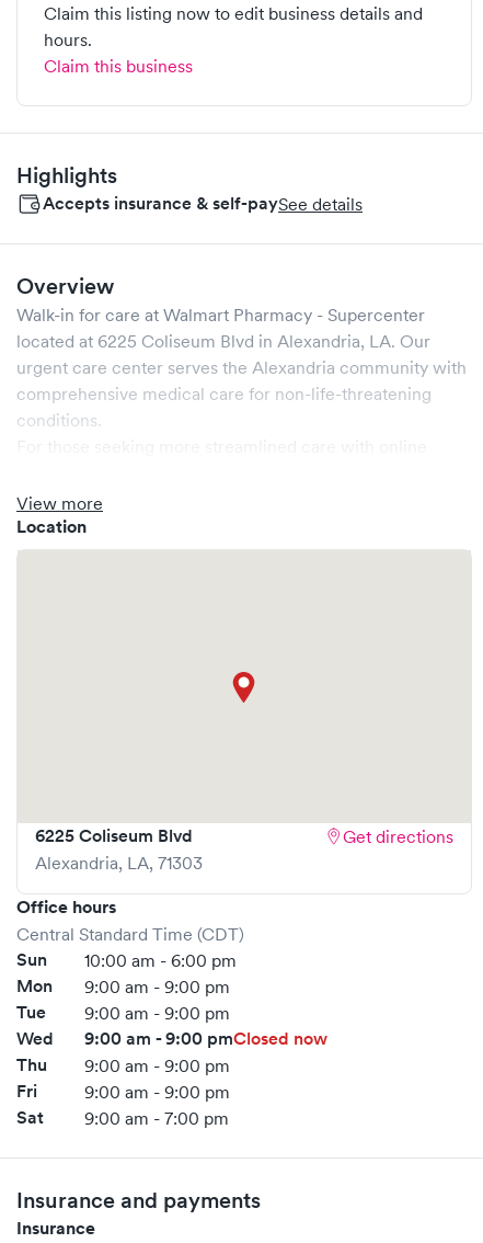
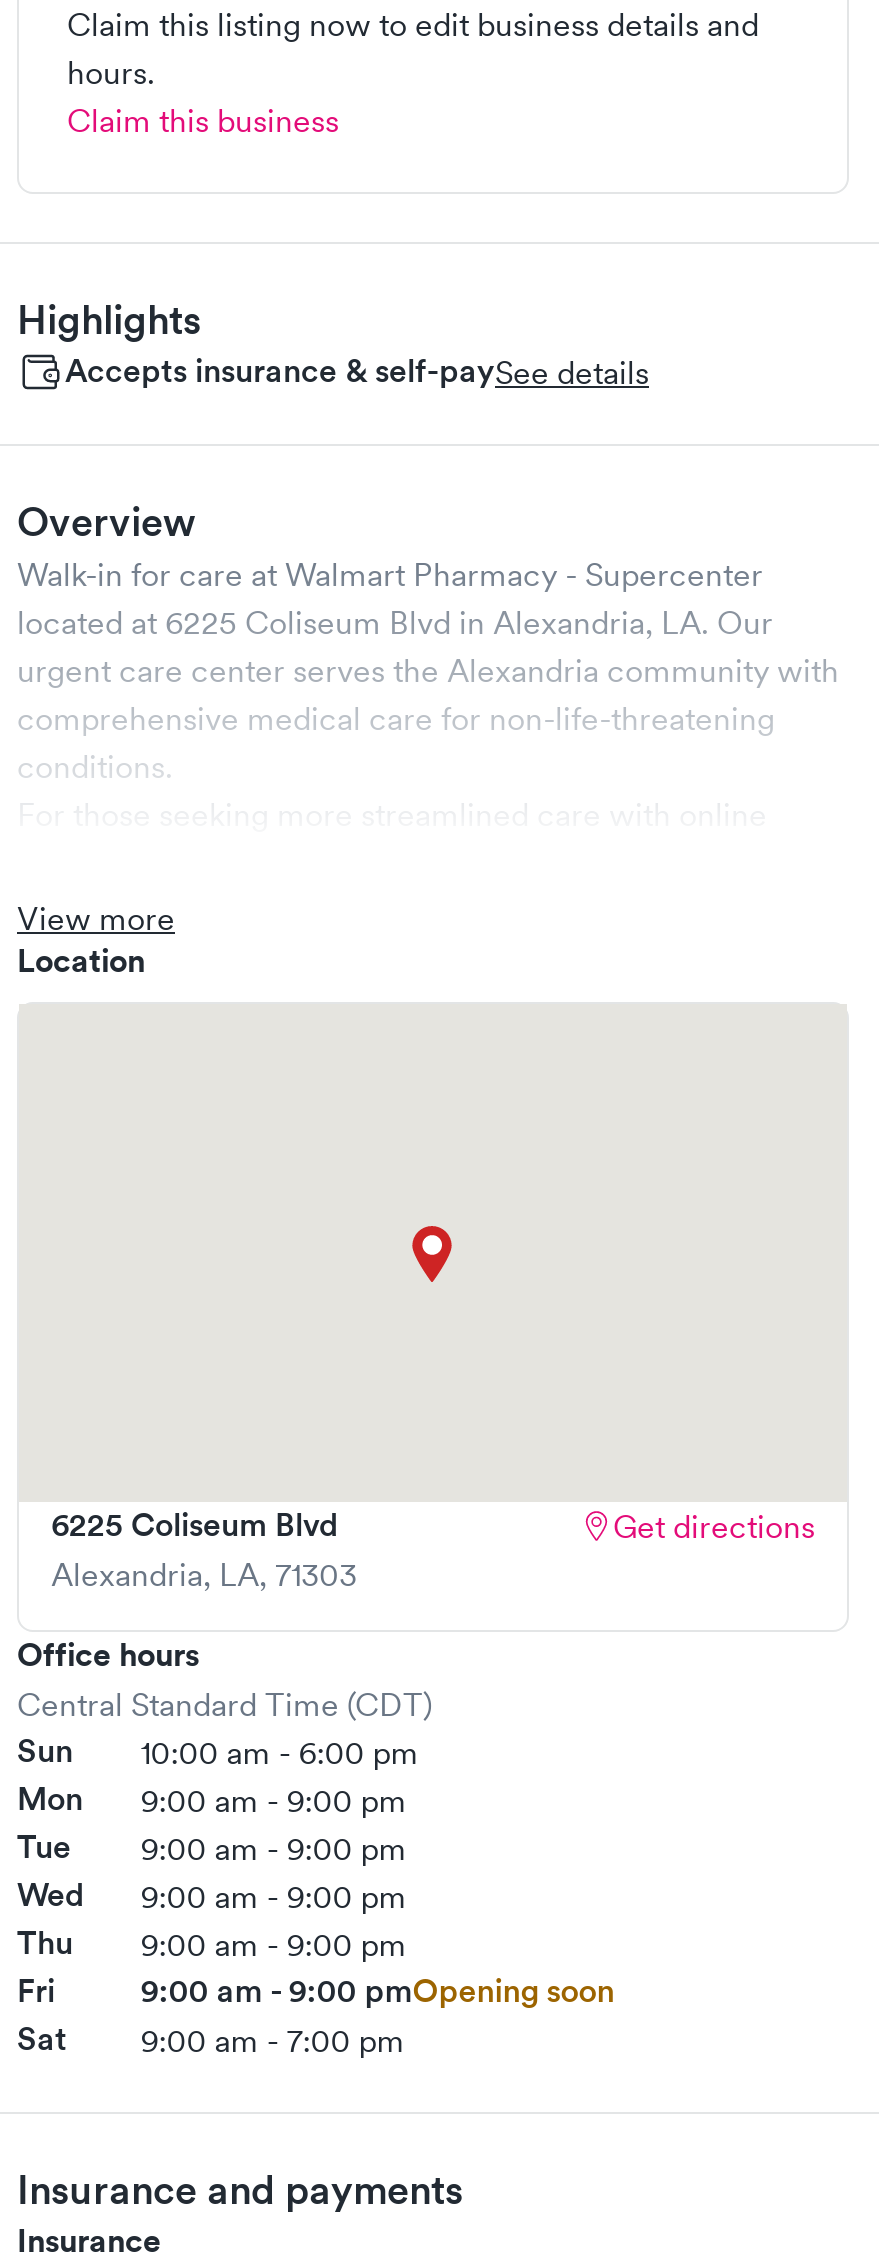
[84,1027,327,1050] 9:00 am - 9:00 pmClosed now -> [140,1876,406,1916] 9:00 am - 9:00 pm
[84,1081,230,1103] 9:00 am - 9:00 pm -> [140,1970,614,2012] 9:00 am - 9:00 pmOpening soon

